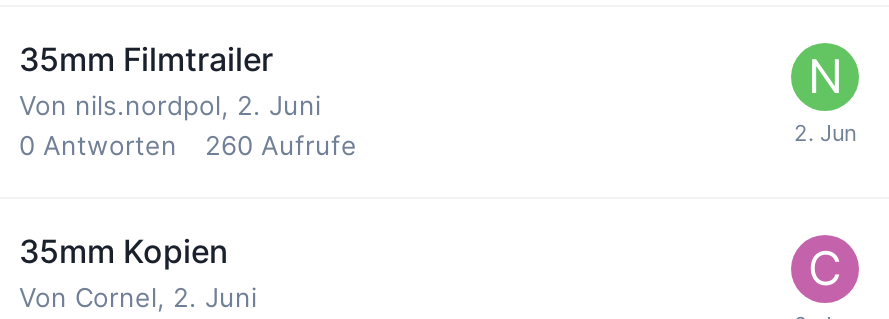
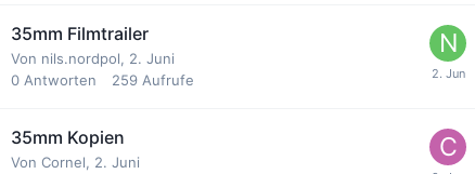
[19,128,357,160] 0 Antworten 260 Aufrufe -> [11,71,194,88] 0 Antworten 259 Aufrufe

